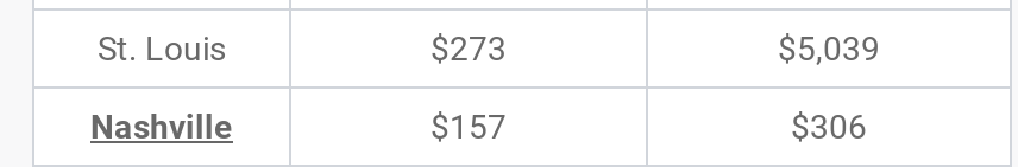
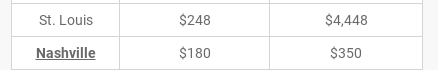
[431,30,507,68] $273 -> [178,12,210,28] $248
[778,30,880,68] $5,039 -> [324,12,367,28] $4,448
[431,108,507,146] $157 -> [178,45,210,61] $180
[791,108,867,146] $306 -> [330,45,362,61] $350

